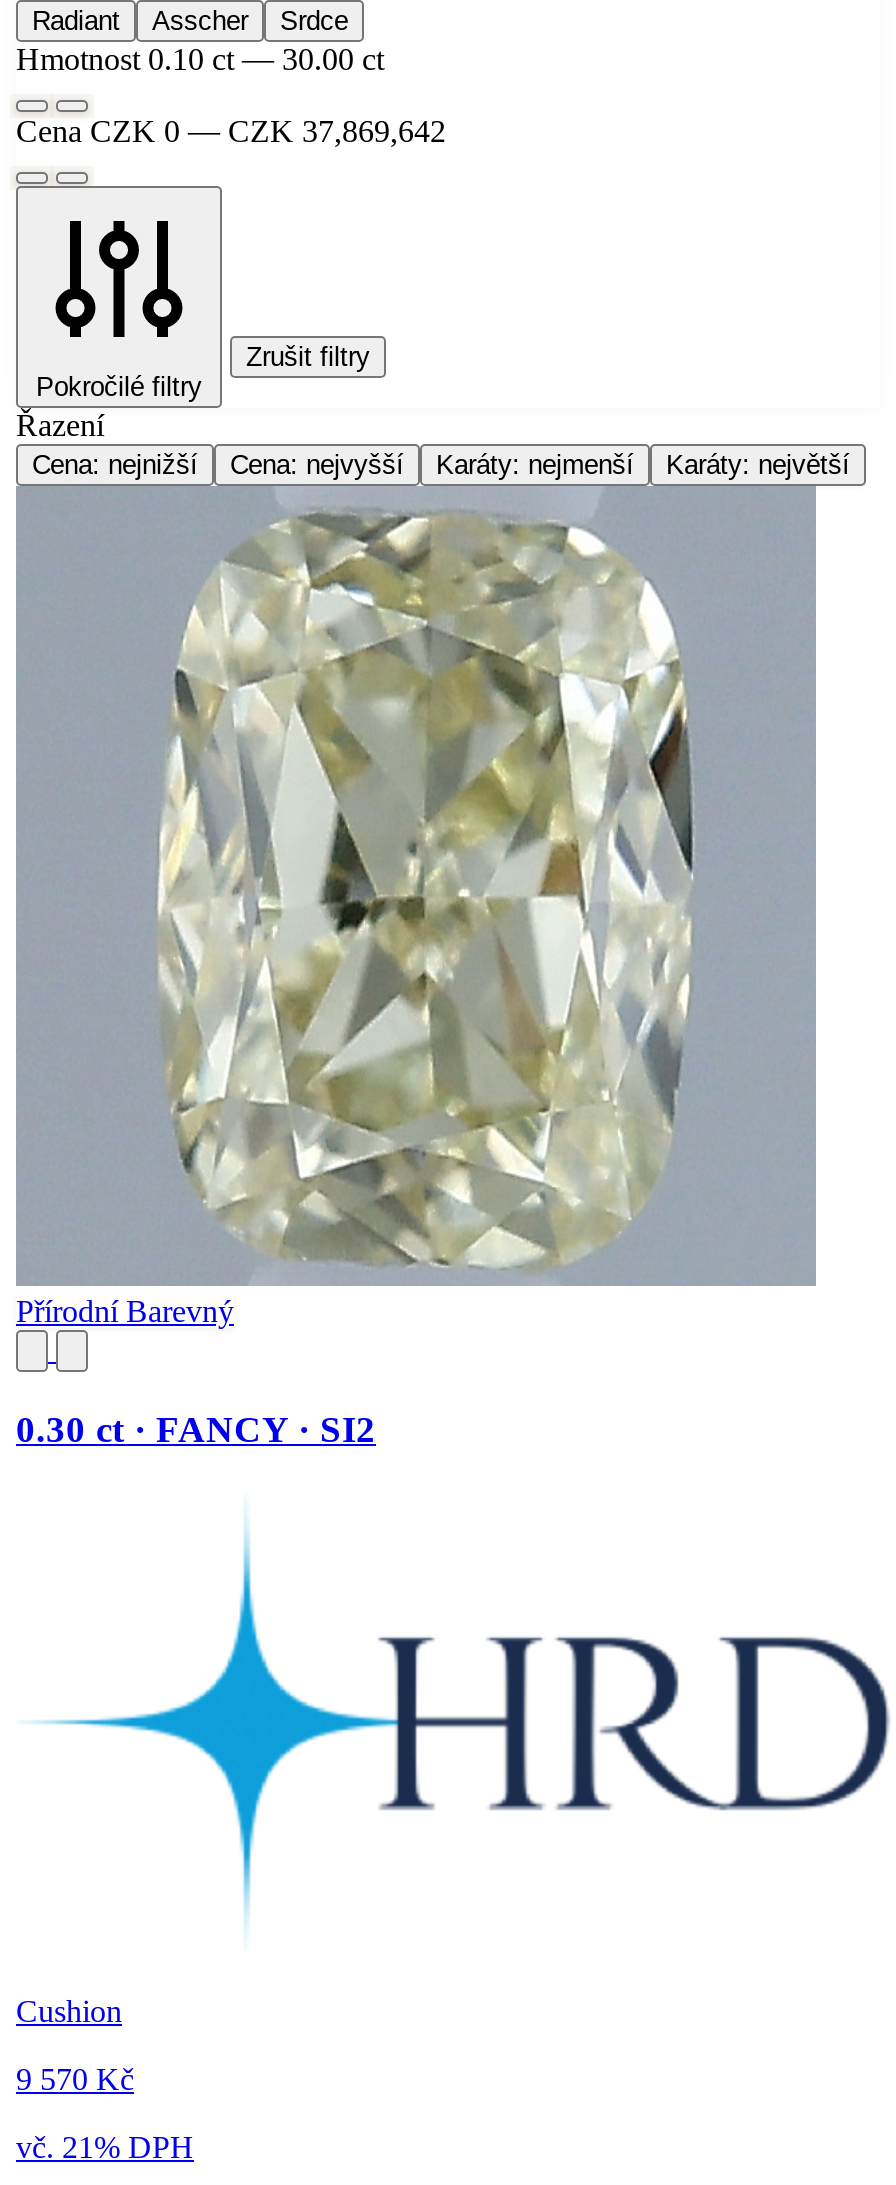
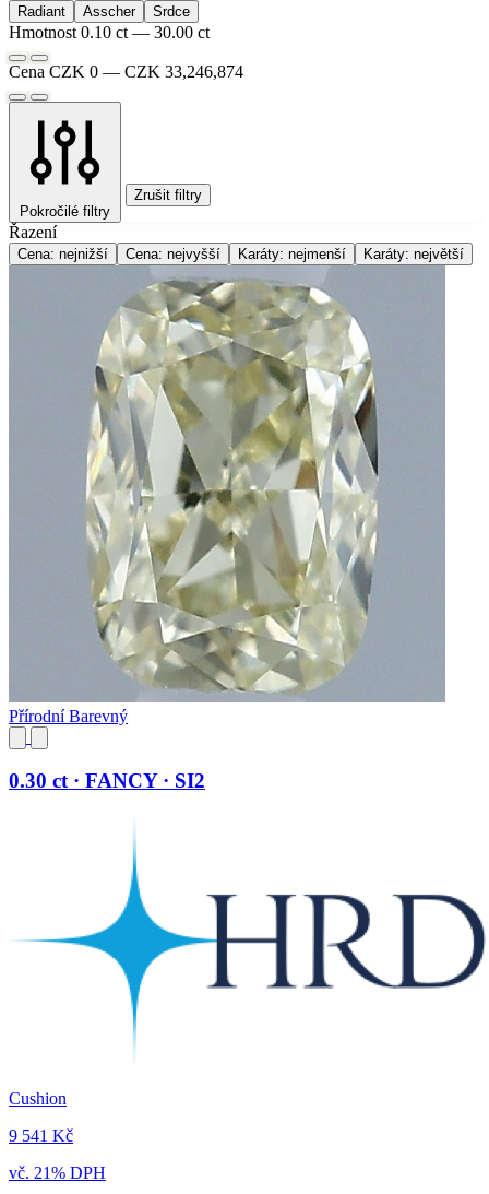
[16,113,446,147] Cena CZK 0 — CZK 37,869,642 -> [9,62,243,80] Cena CZK 0 — CZK 33,246,874
[16,2062,134,2096] 9 570 Kč -> [9,1126,73,1145] 9 541 Kč

